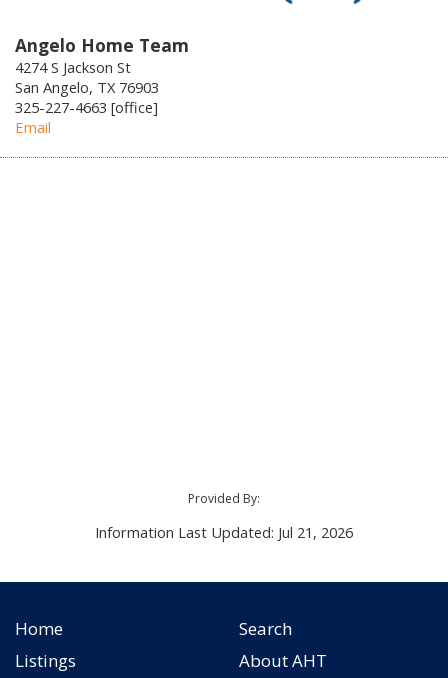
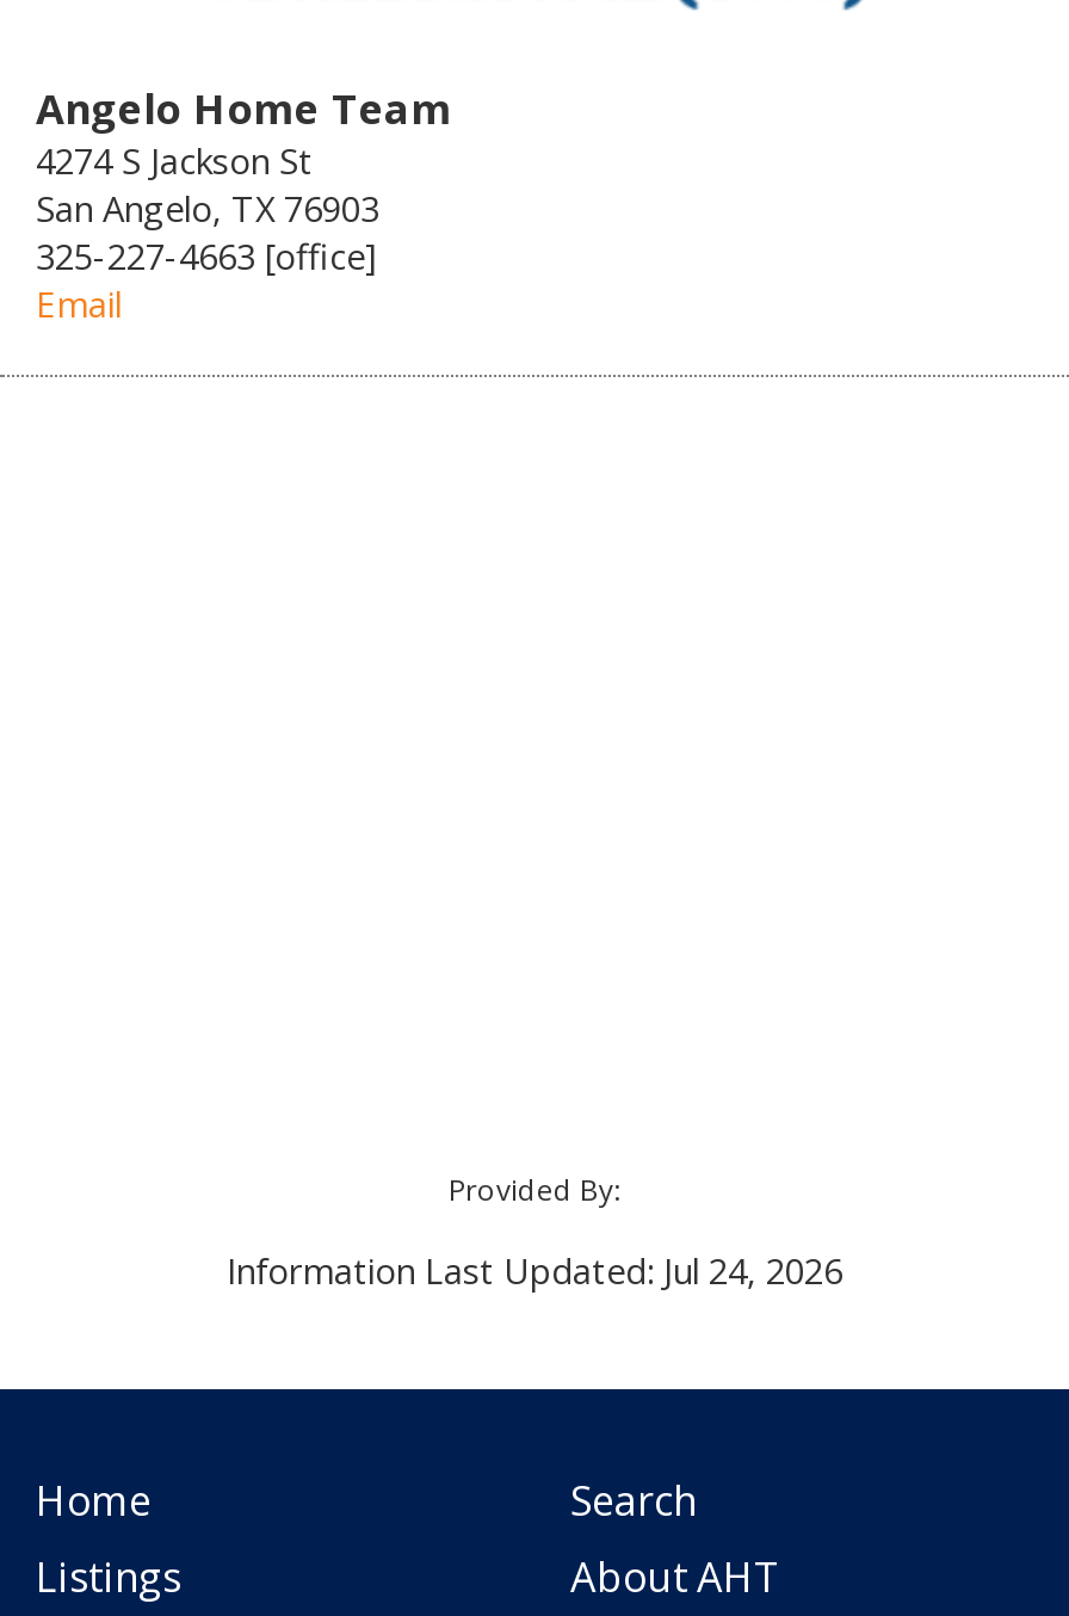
[95,522,353,542] Information Last Updated: Jul 21, 2026 -> [227,1247,842,1295] Information Last Updated: Jul 24, 2026

